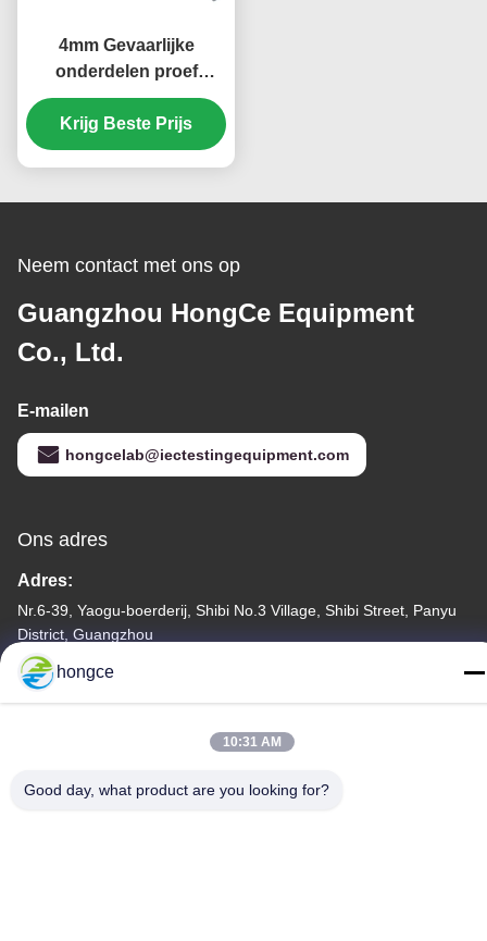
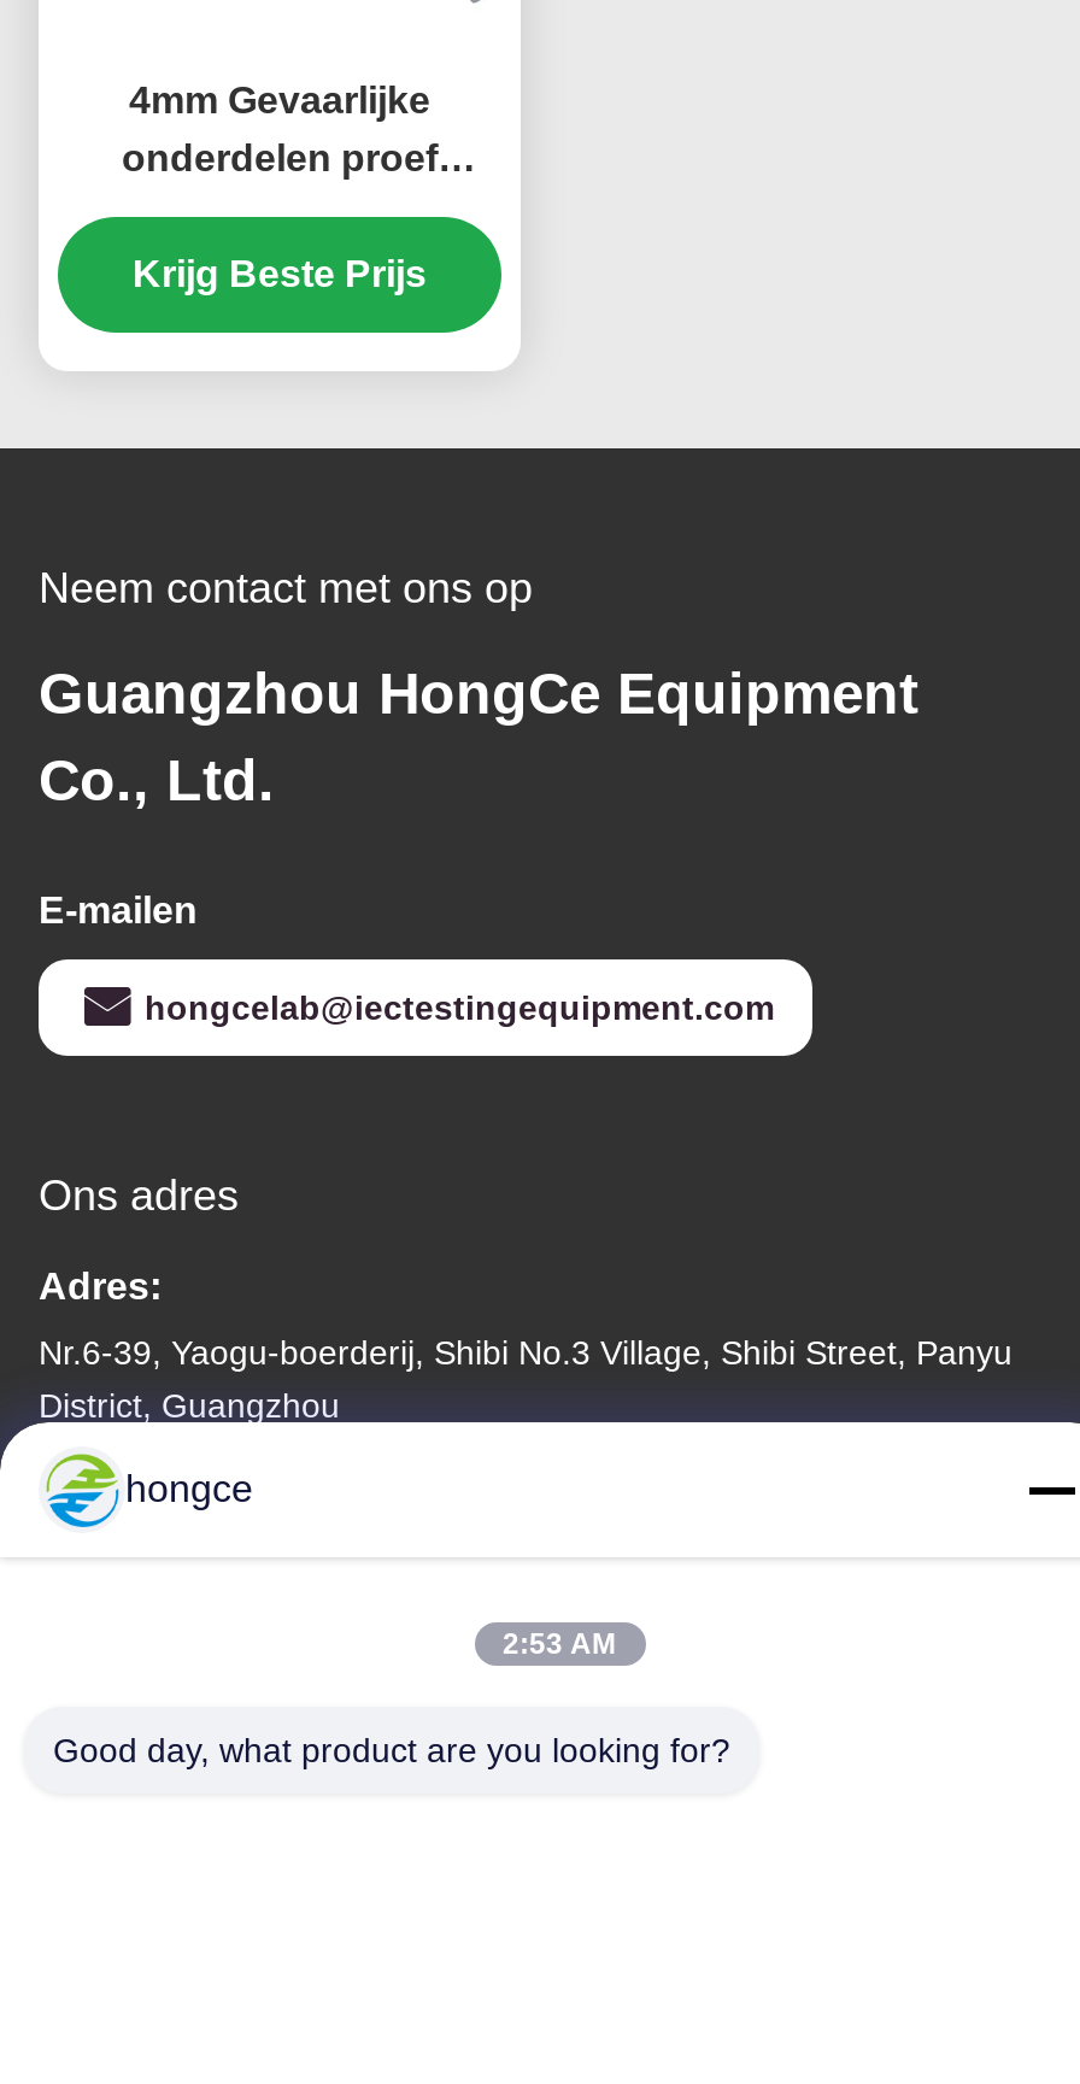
[223,734,282,750] 10:31 AM -> [503,1627,616,1661] 2:53 AM

